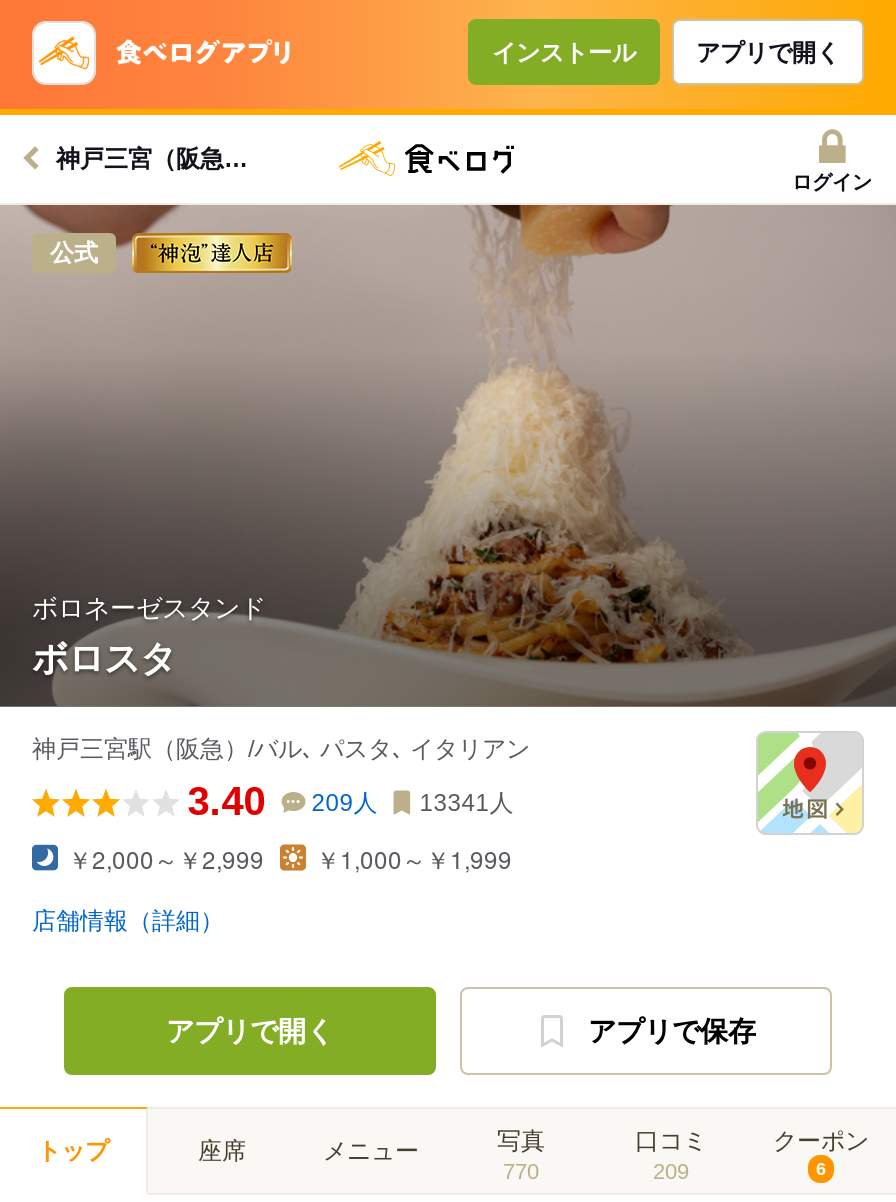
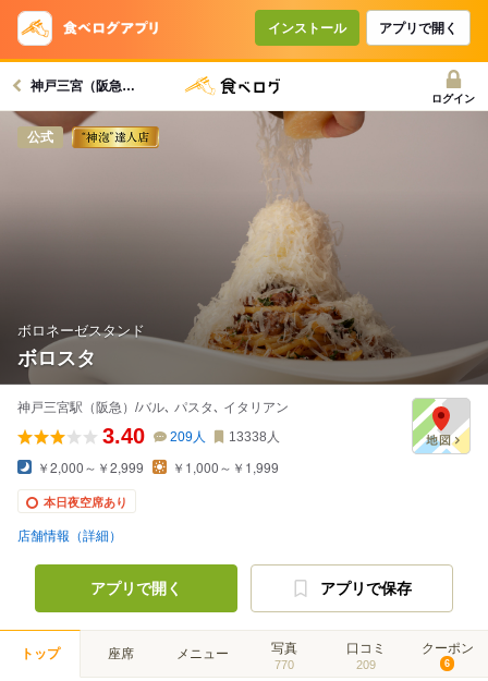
[188,779,514,823] 3.40 209人 13341人 -> [102,424,280,448] 3.40 209人 13338人
none -> [44,496,127,509] 本日夜空席あり

